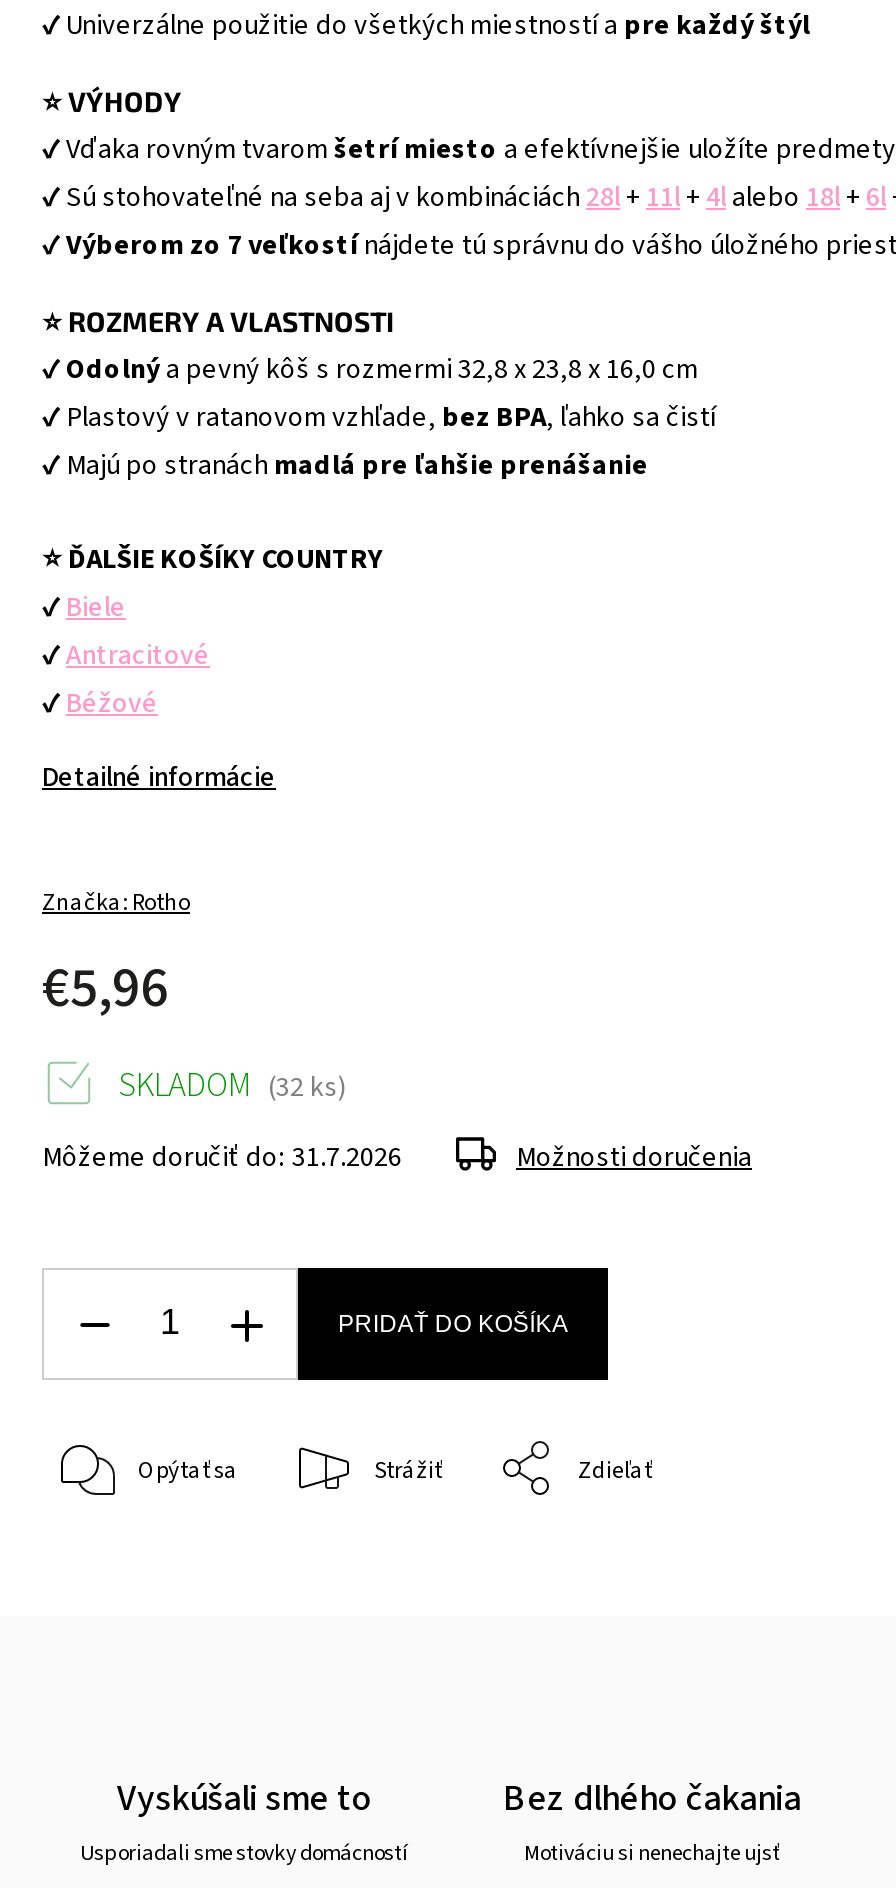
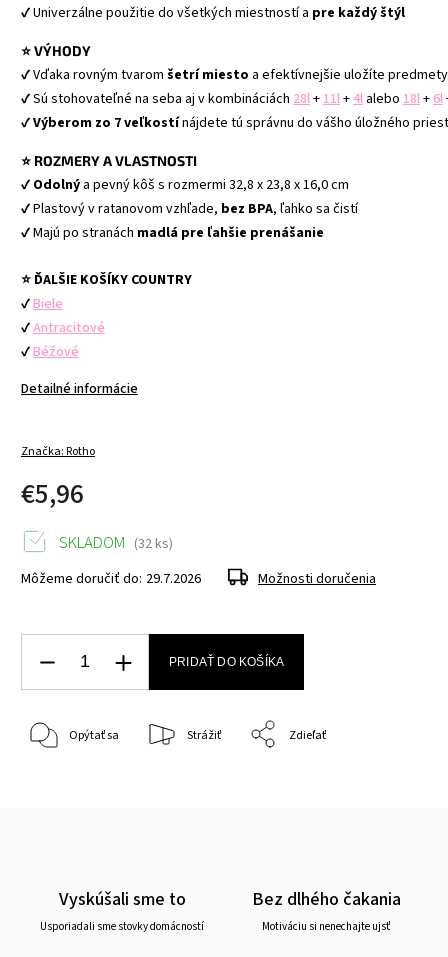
[42,1138,402,1178] Môžeme doručiť do: 31.7.2026 -> [21,569,201,589] Môžeme doručiť do: 29.7.2026

